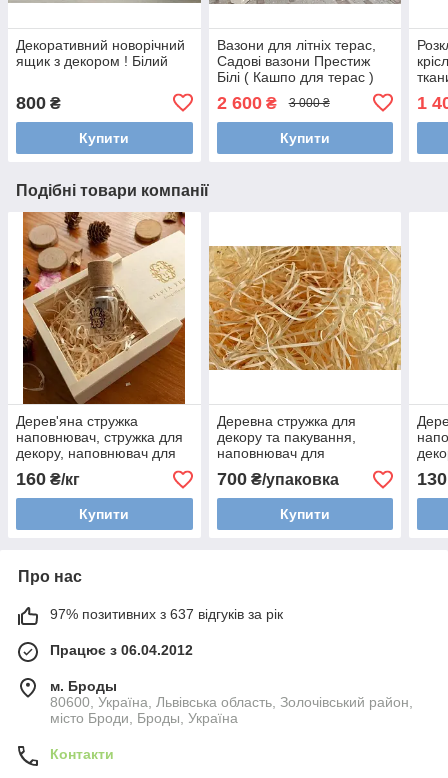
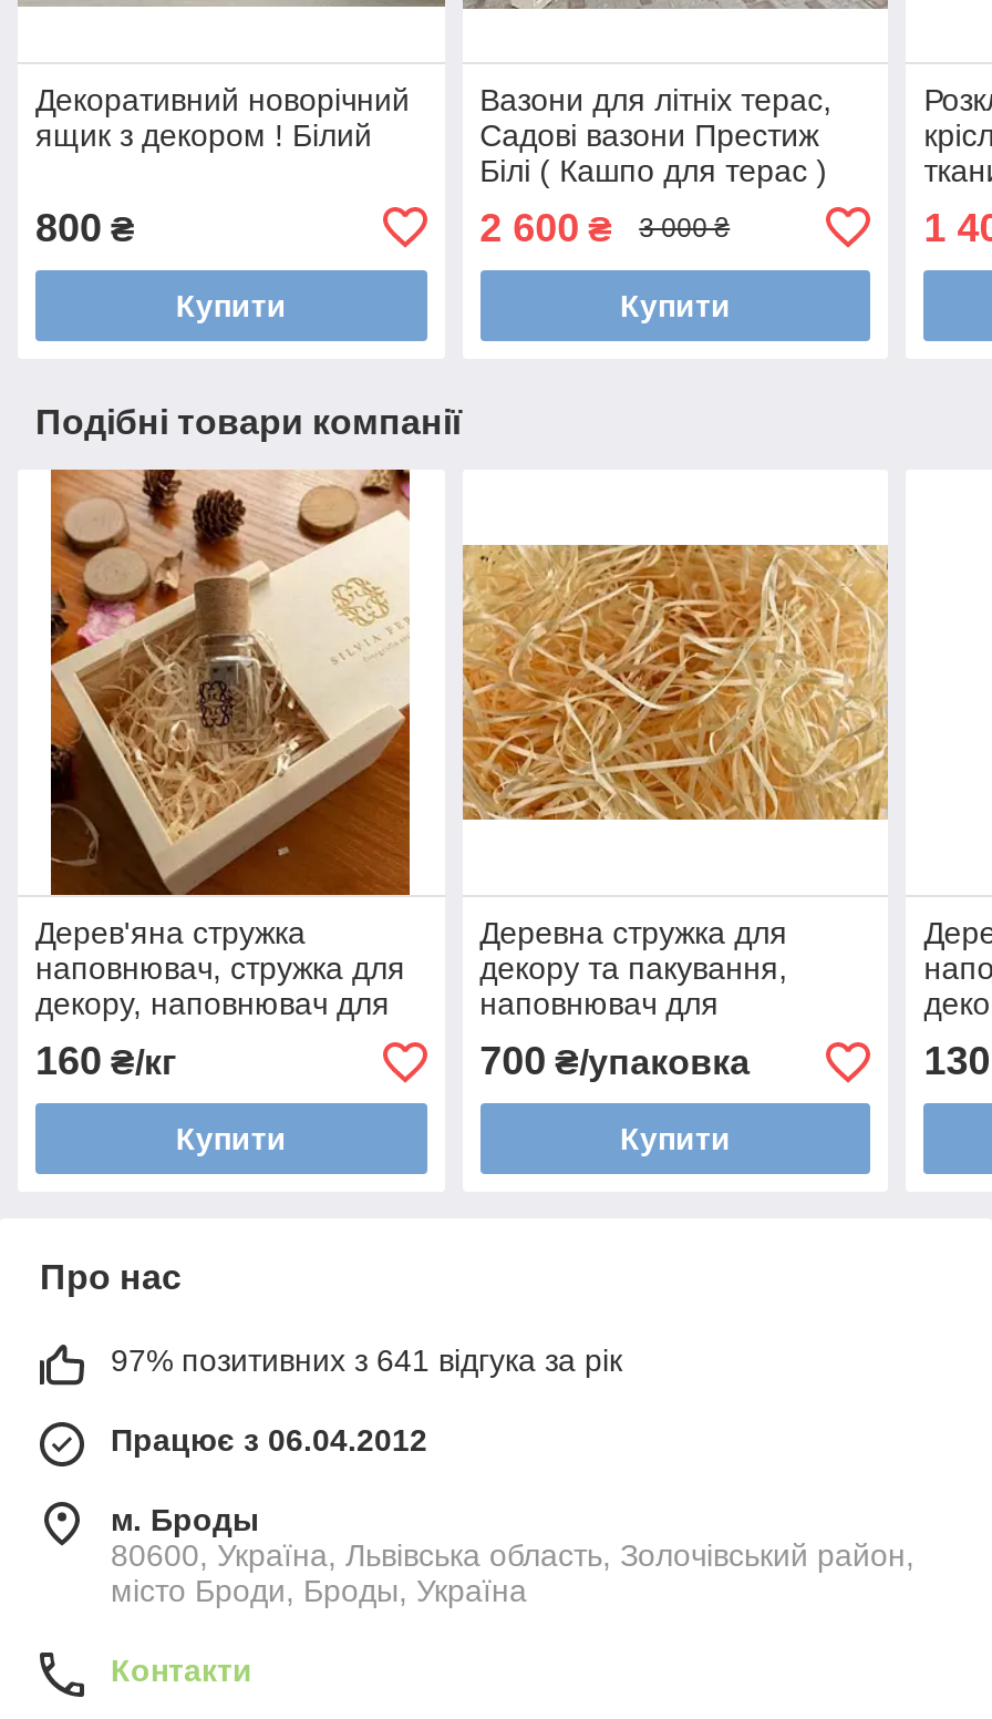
[50,606,283,622] 97% позитивних з 637 відгуків за рік -> [111,1344,622,1379] 97% позитивних з 641 відгука за рік

